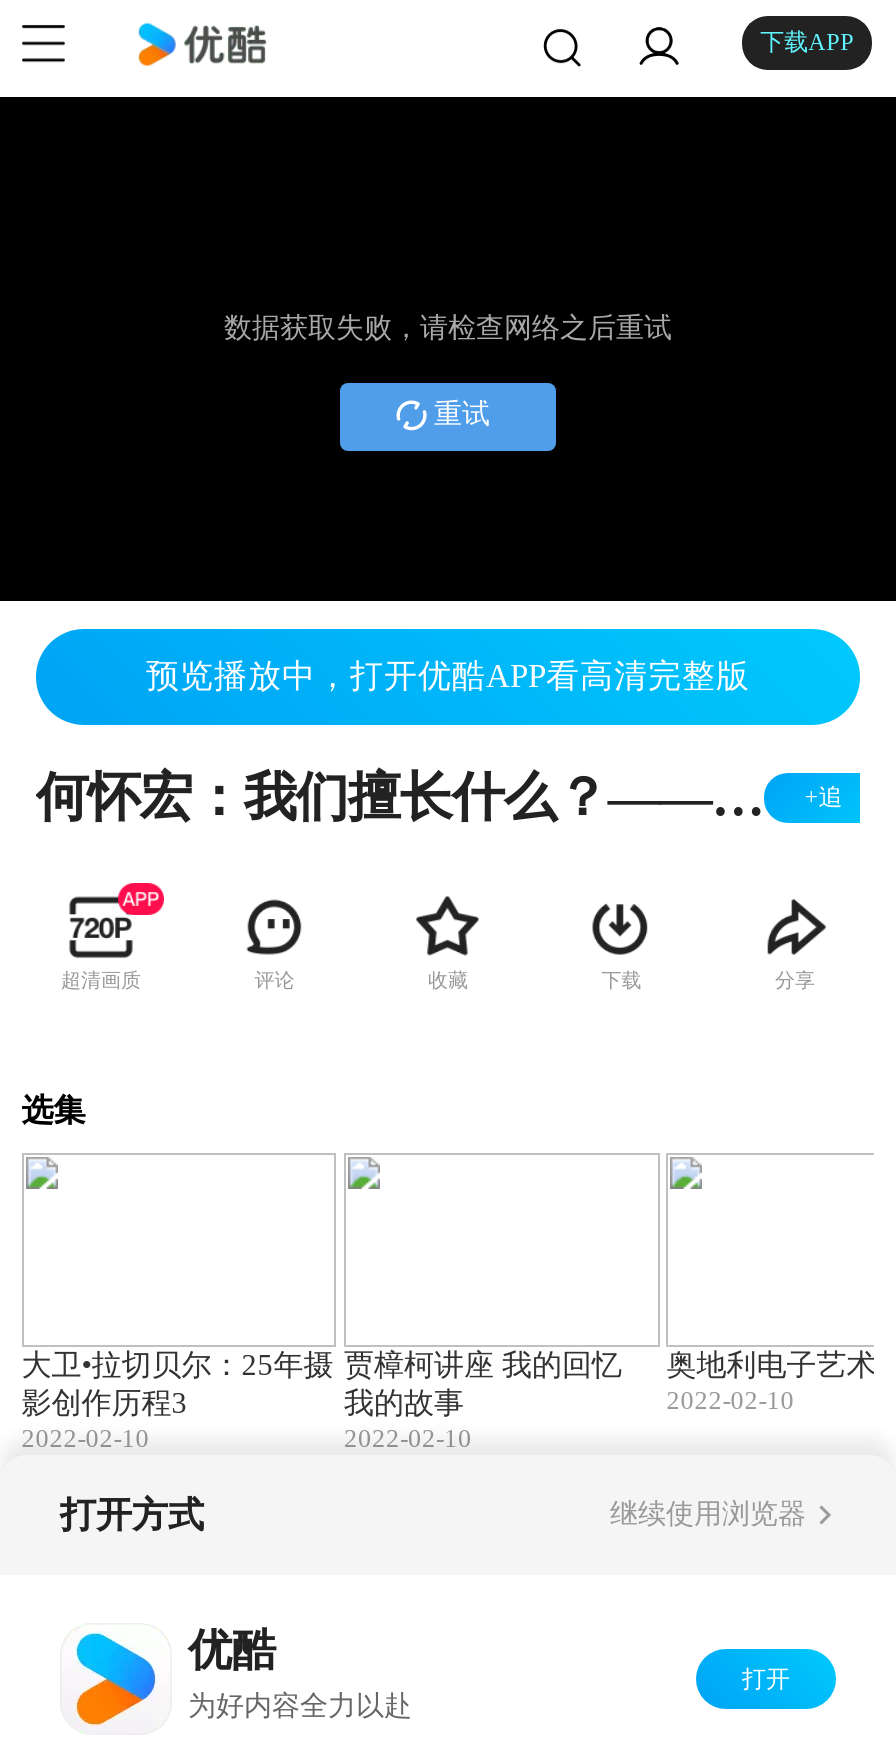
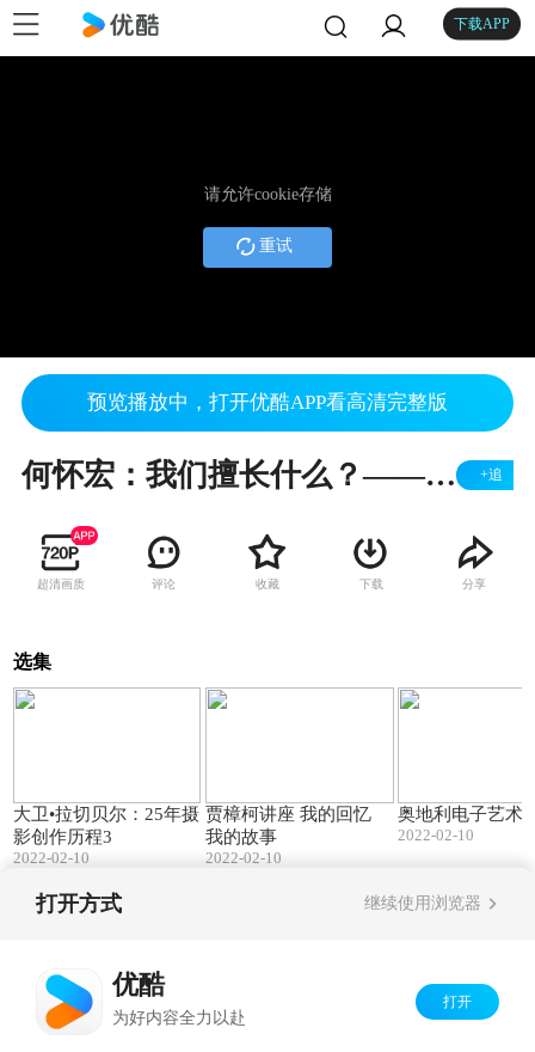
[224,313,672,343] 数据获取失败，请检查网络之后重试 -> [204,185,331,203] 请允许cookie存储

